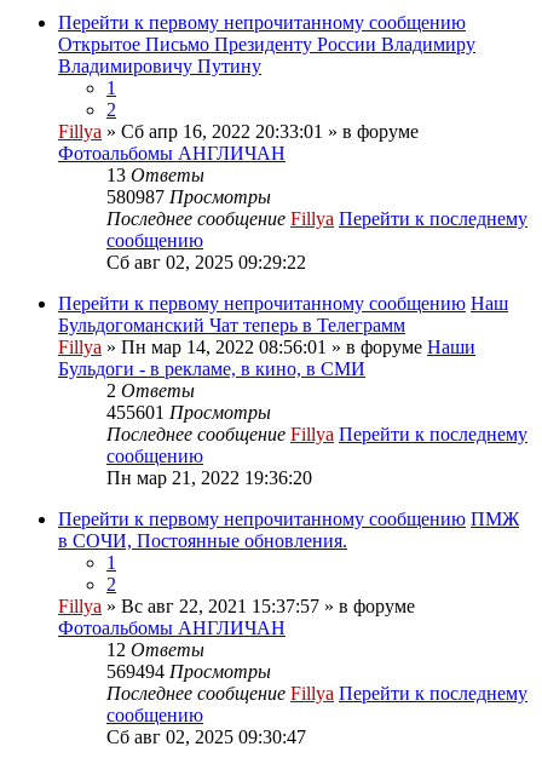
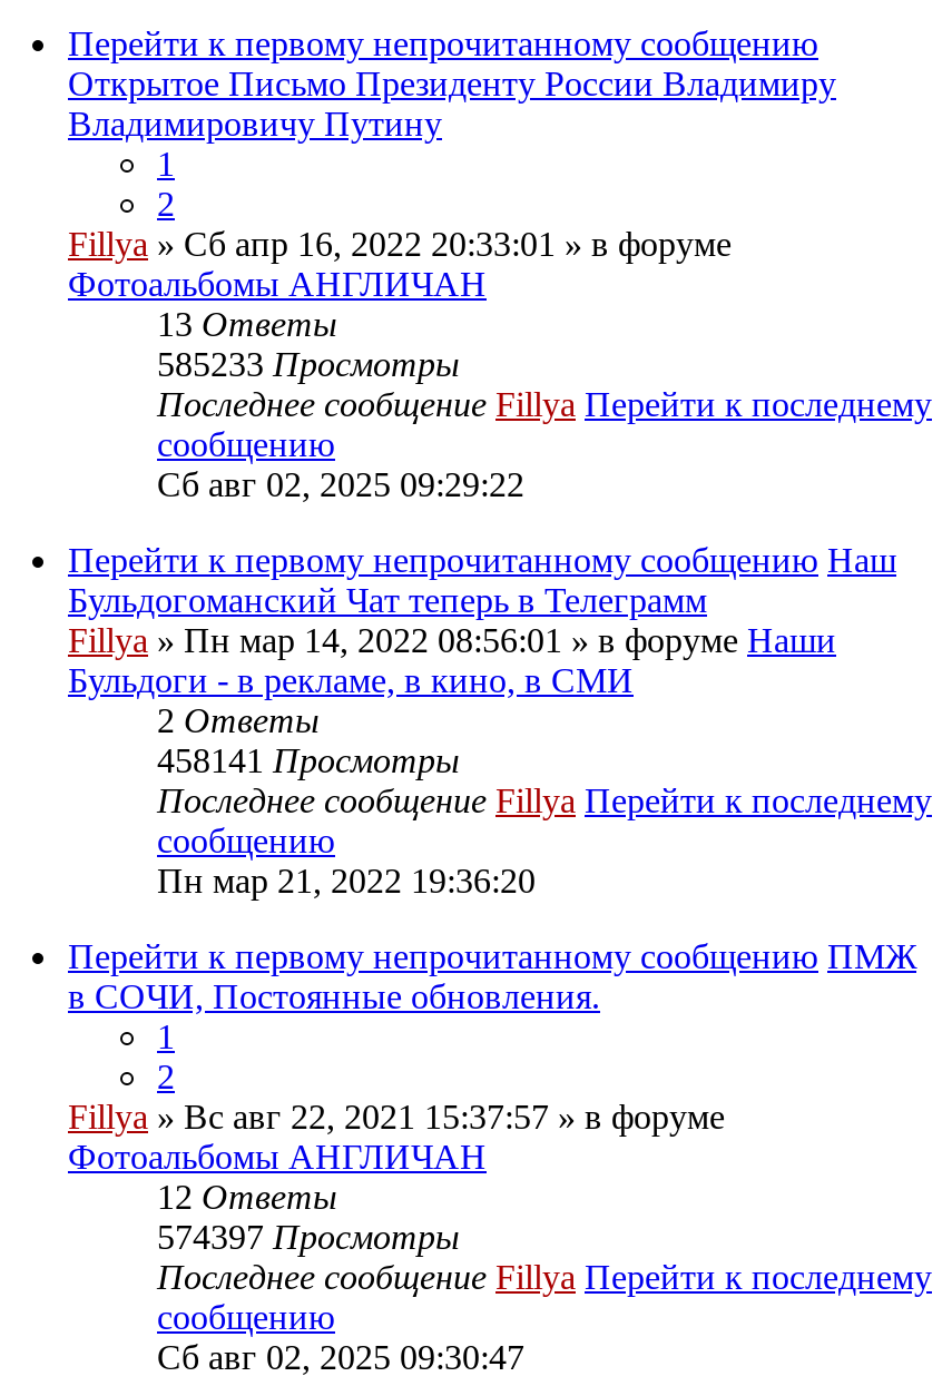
[106,186,271,207] 580987 Просмотры -> [157,345,460,383] 585233 Просмотры
[106,402,271,422] 455601 Просмотры -> [157,741,460,779] 458141 Просмотры
[106,661,271,682] 569494 Просмотры -> [157,1218,460,1256] 574397 Просмотры

